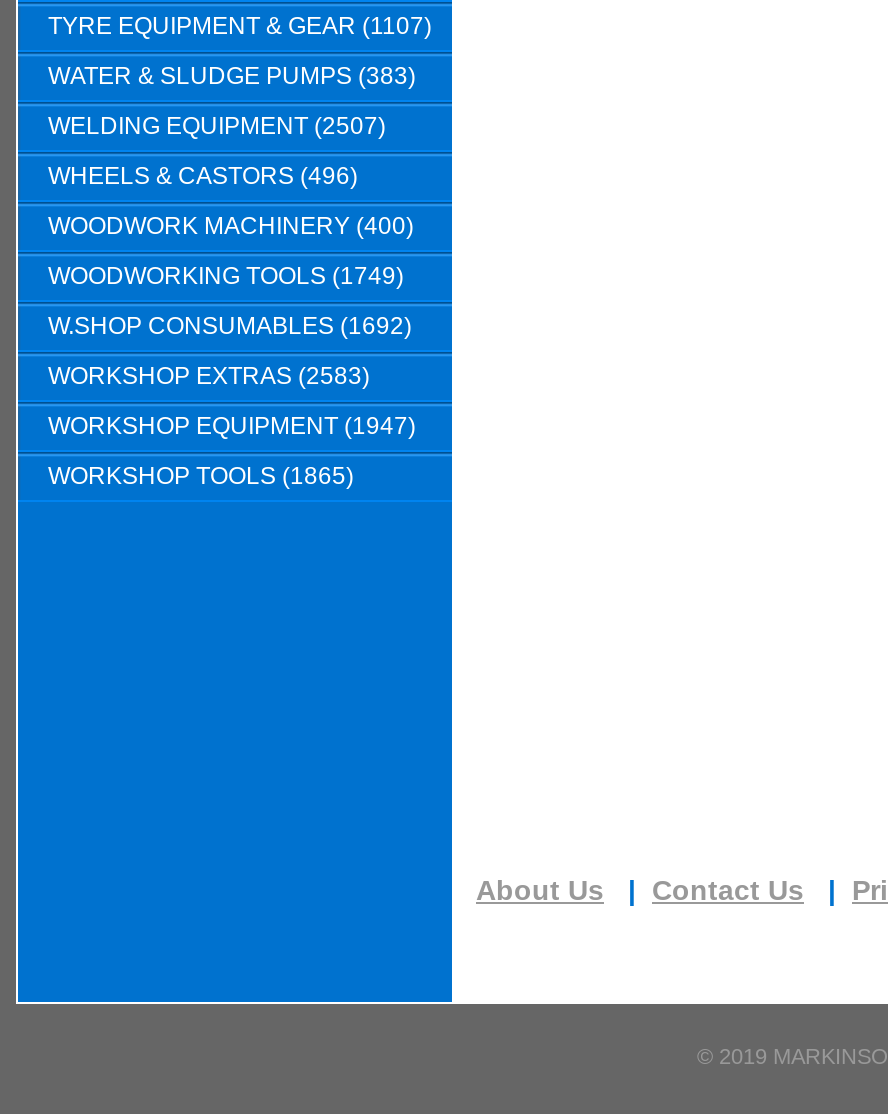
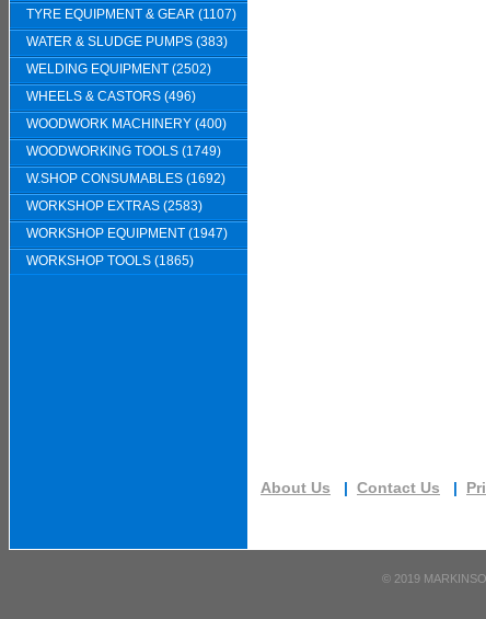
[48,112,386,140] WELDING EQUIPMENT (2507) -> [26,61,211,77] WELDING EQUIPMENT (2502)

